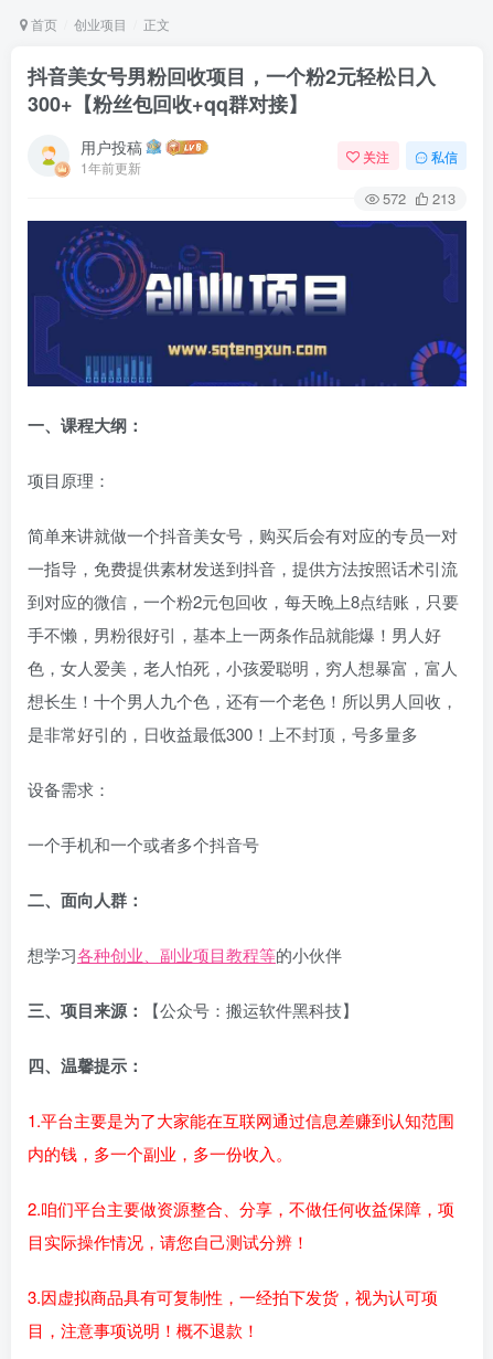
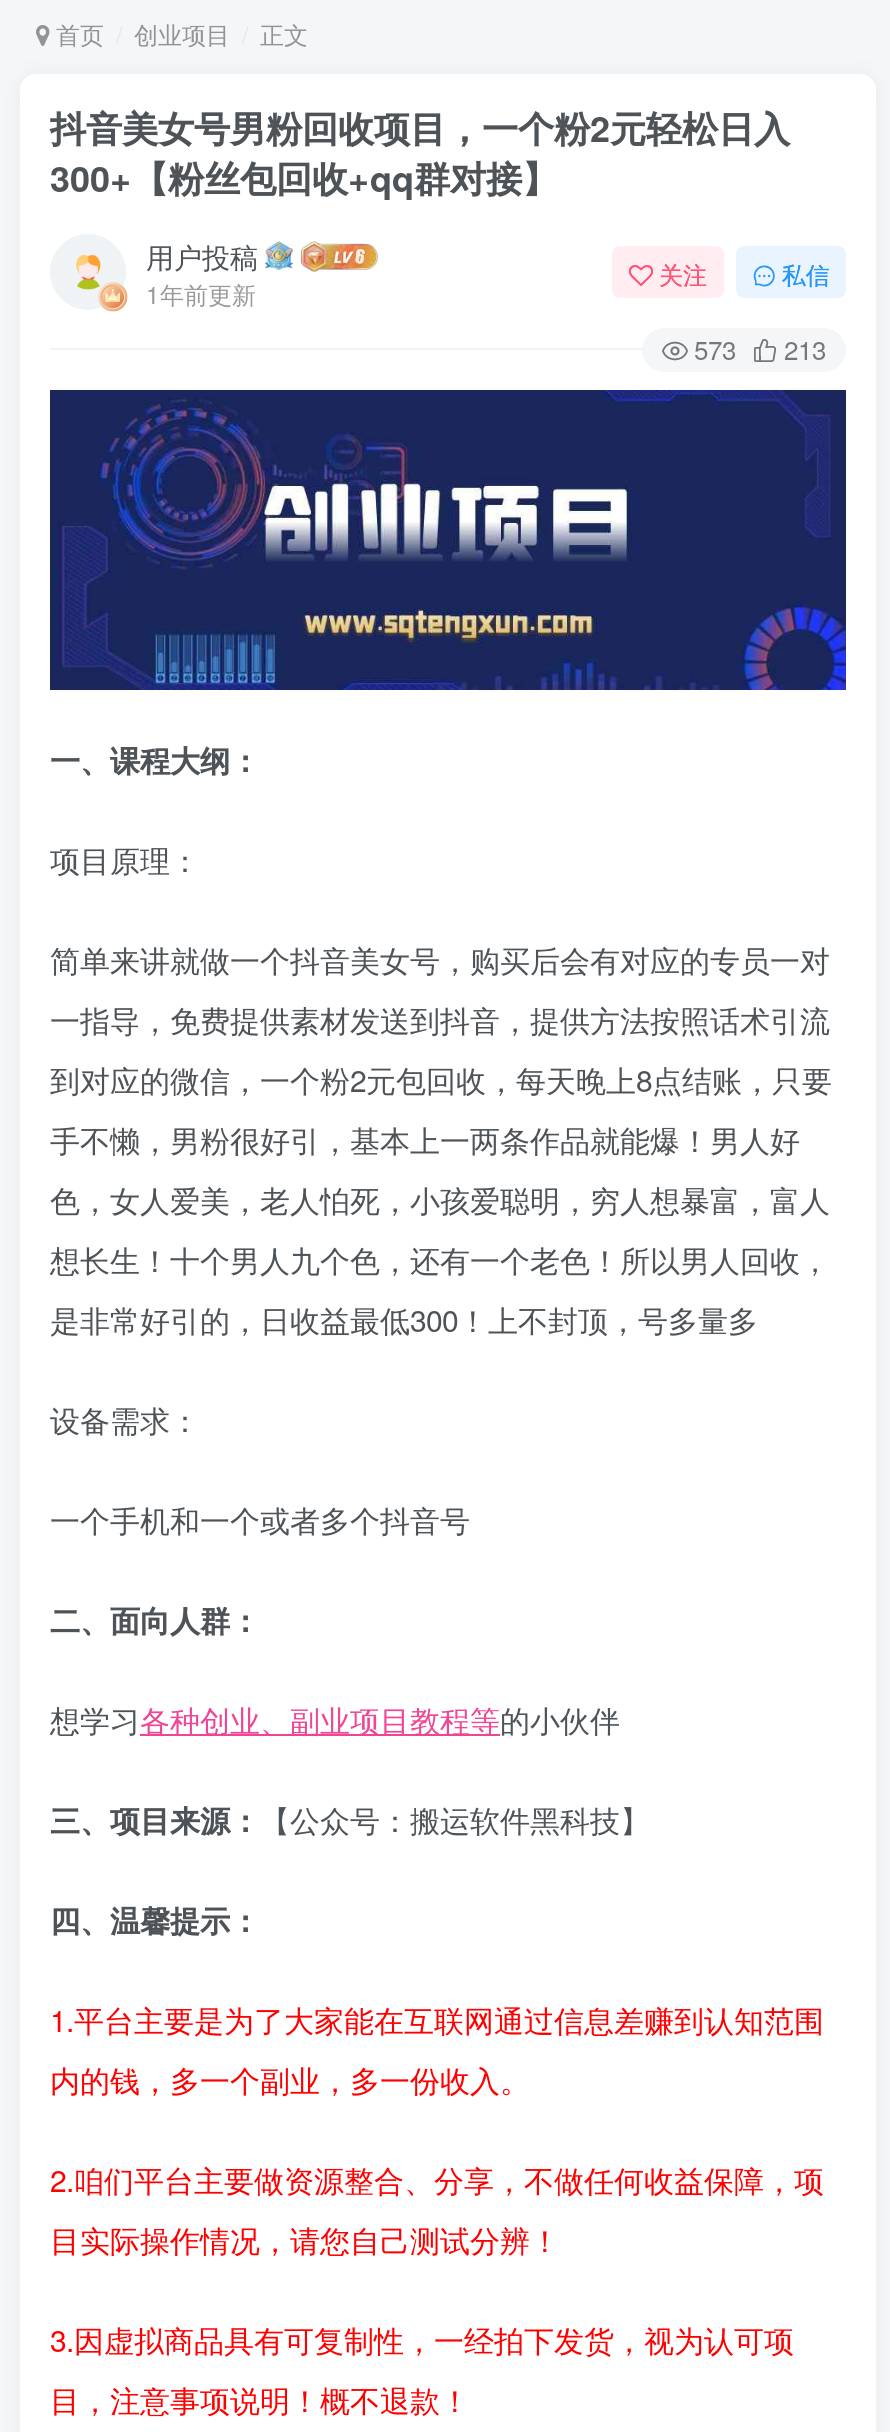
[383,188,456,209] 572 213 -> [694,331,826,369] 573 213

